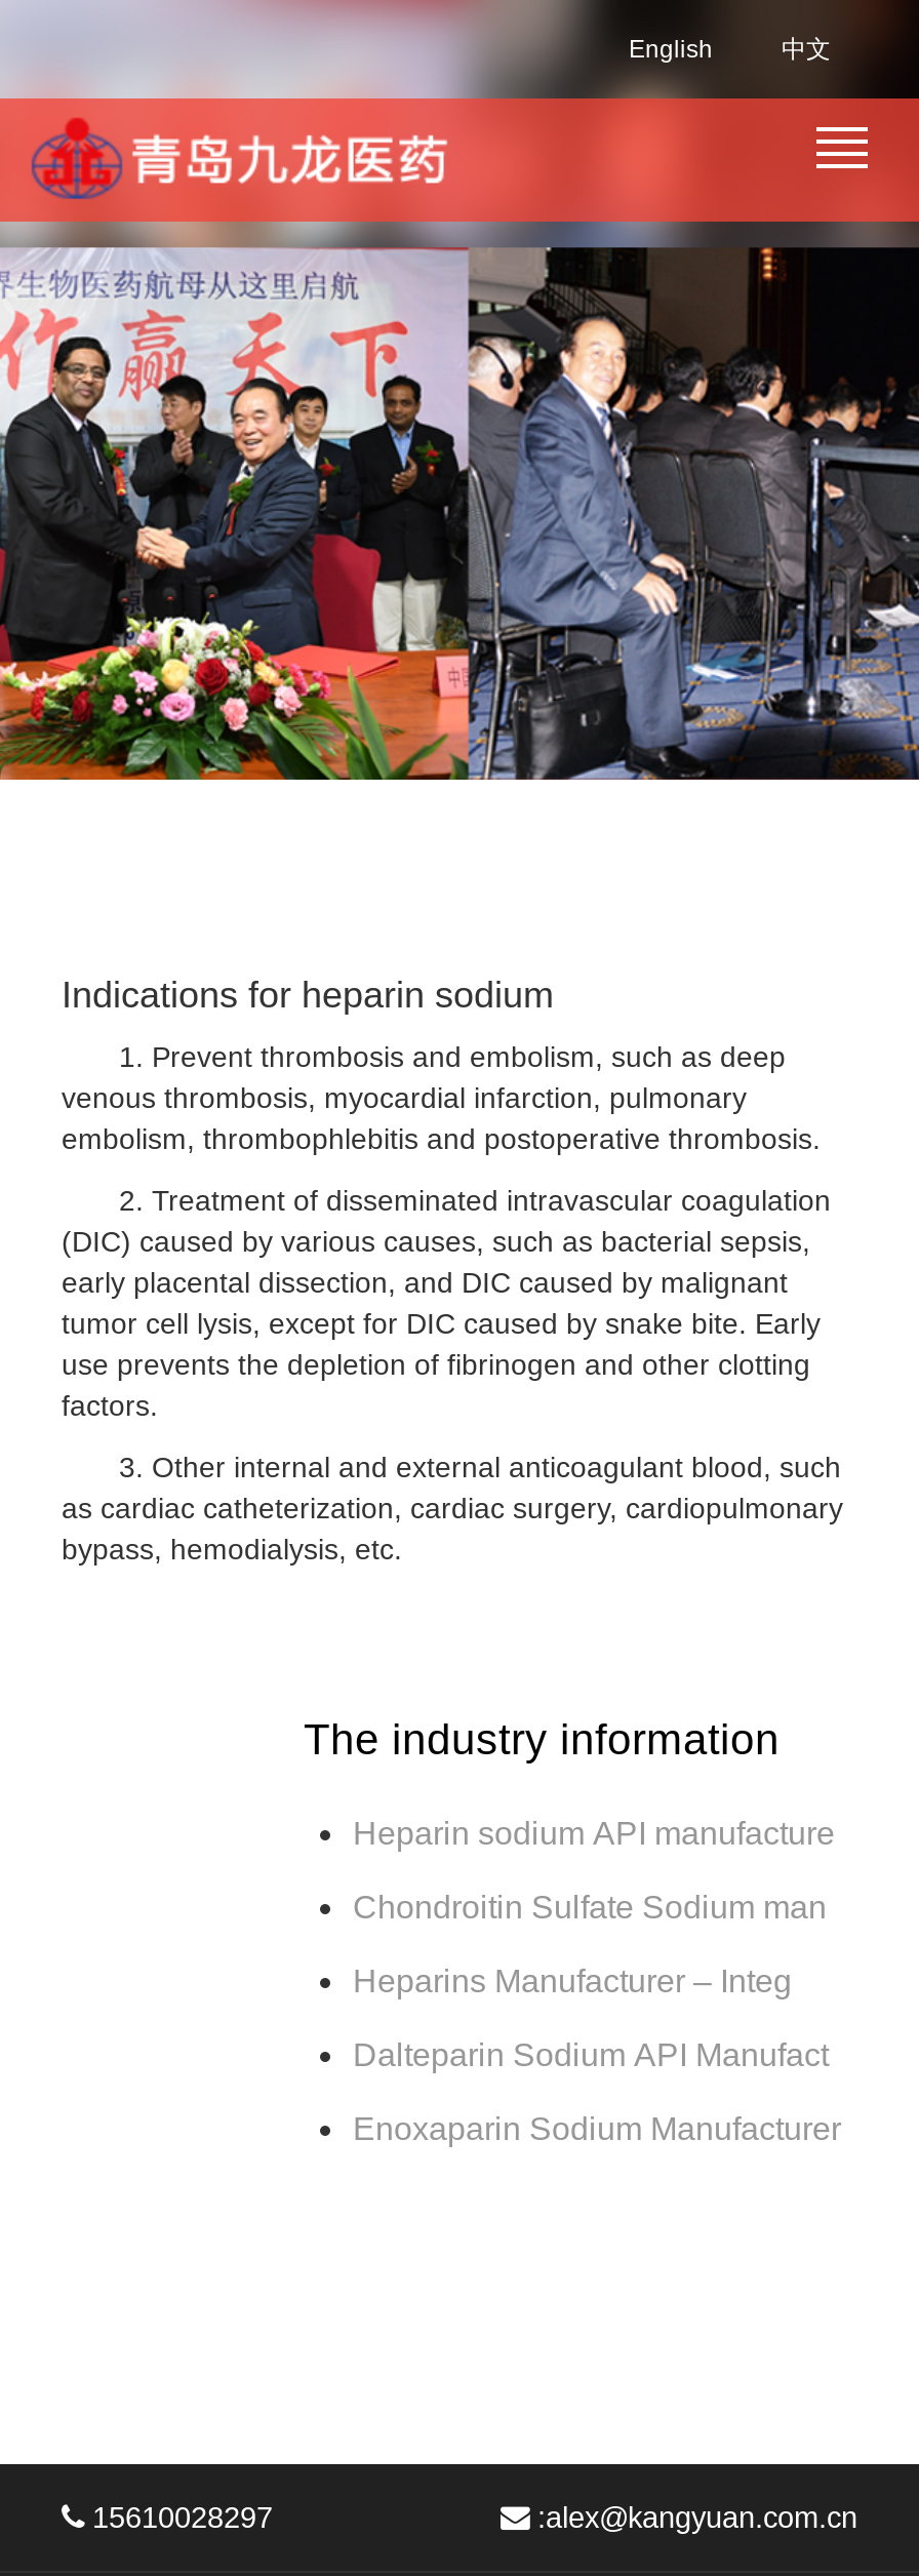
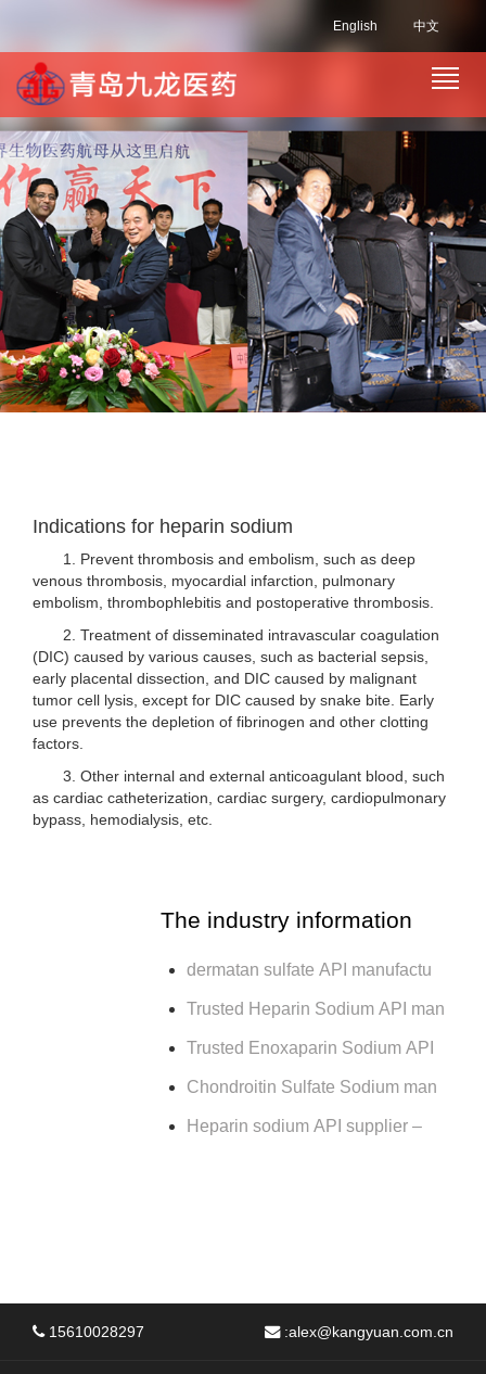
[353,1816,835,1851] Heparin sodium API manufacture -> [187,961,445,1057] dermatan sulfate API manufactu | Trusted Heparin Sodium API man | Trusted Enoxaparin Sodium API
moved [353,1890,827,1925] -> [187,1078,437,1096]: Chondroitin Sulfate Sodium man
[353,1964,841,2146] Heparins Manufacturer – Integ | Dalteparin Sodium API Manufact | Enoxaparin Sodium Manufacturer -> [187,1117,422,1135] Heparin sodium API supplier –

